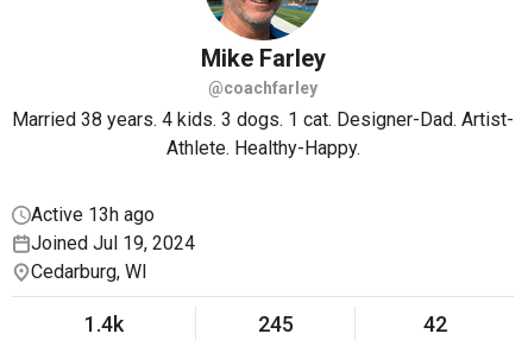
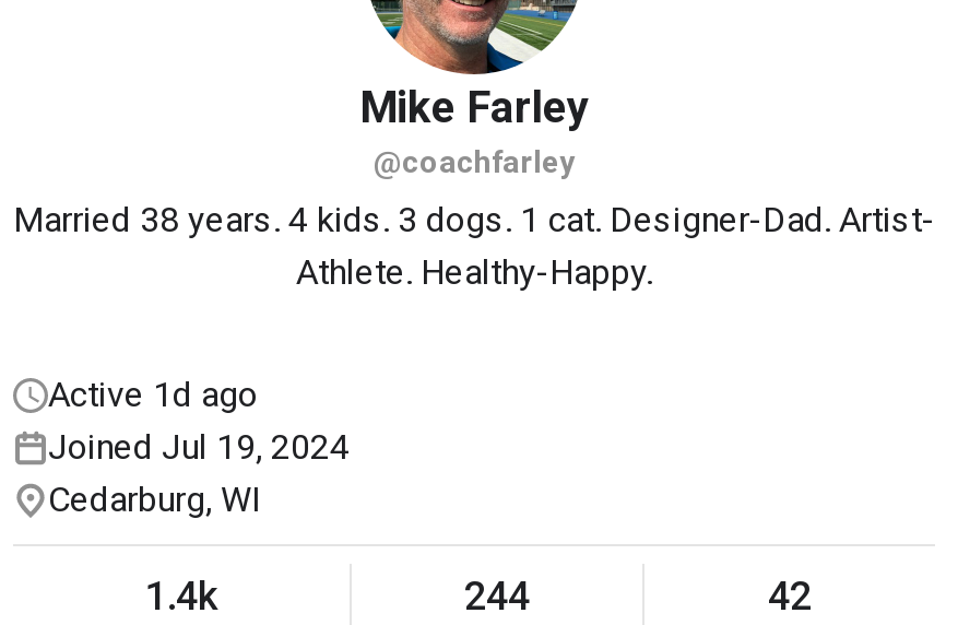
[31,203,155,226] Active 13h ago -> [48,374,258,415] Active 1d ago
[257,311,293,336] 245 -> [464,573,530,618] 244

